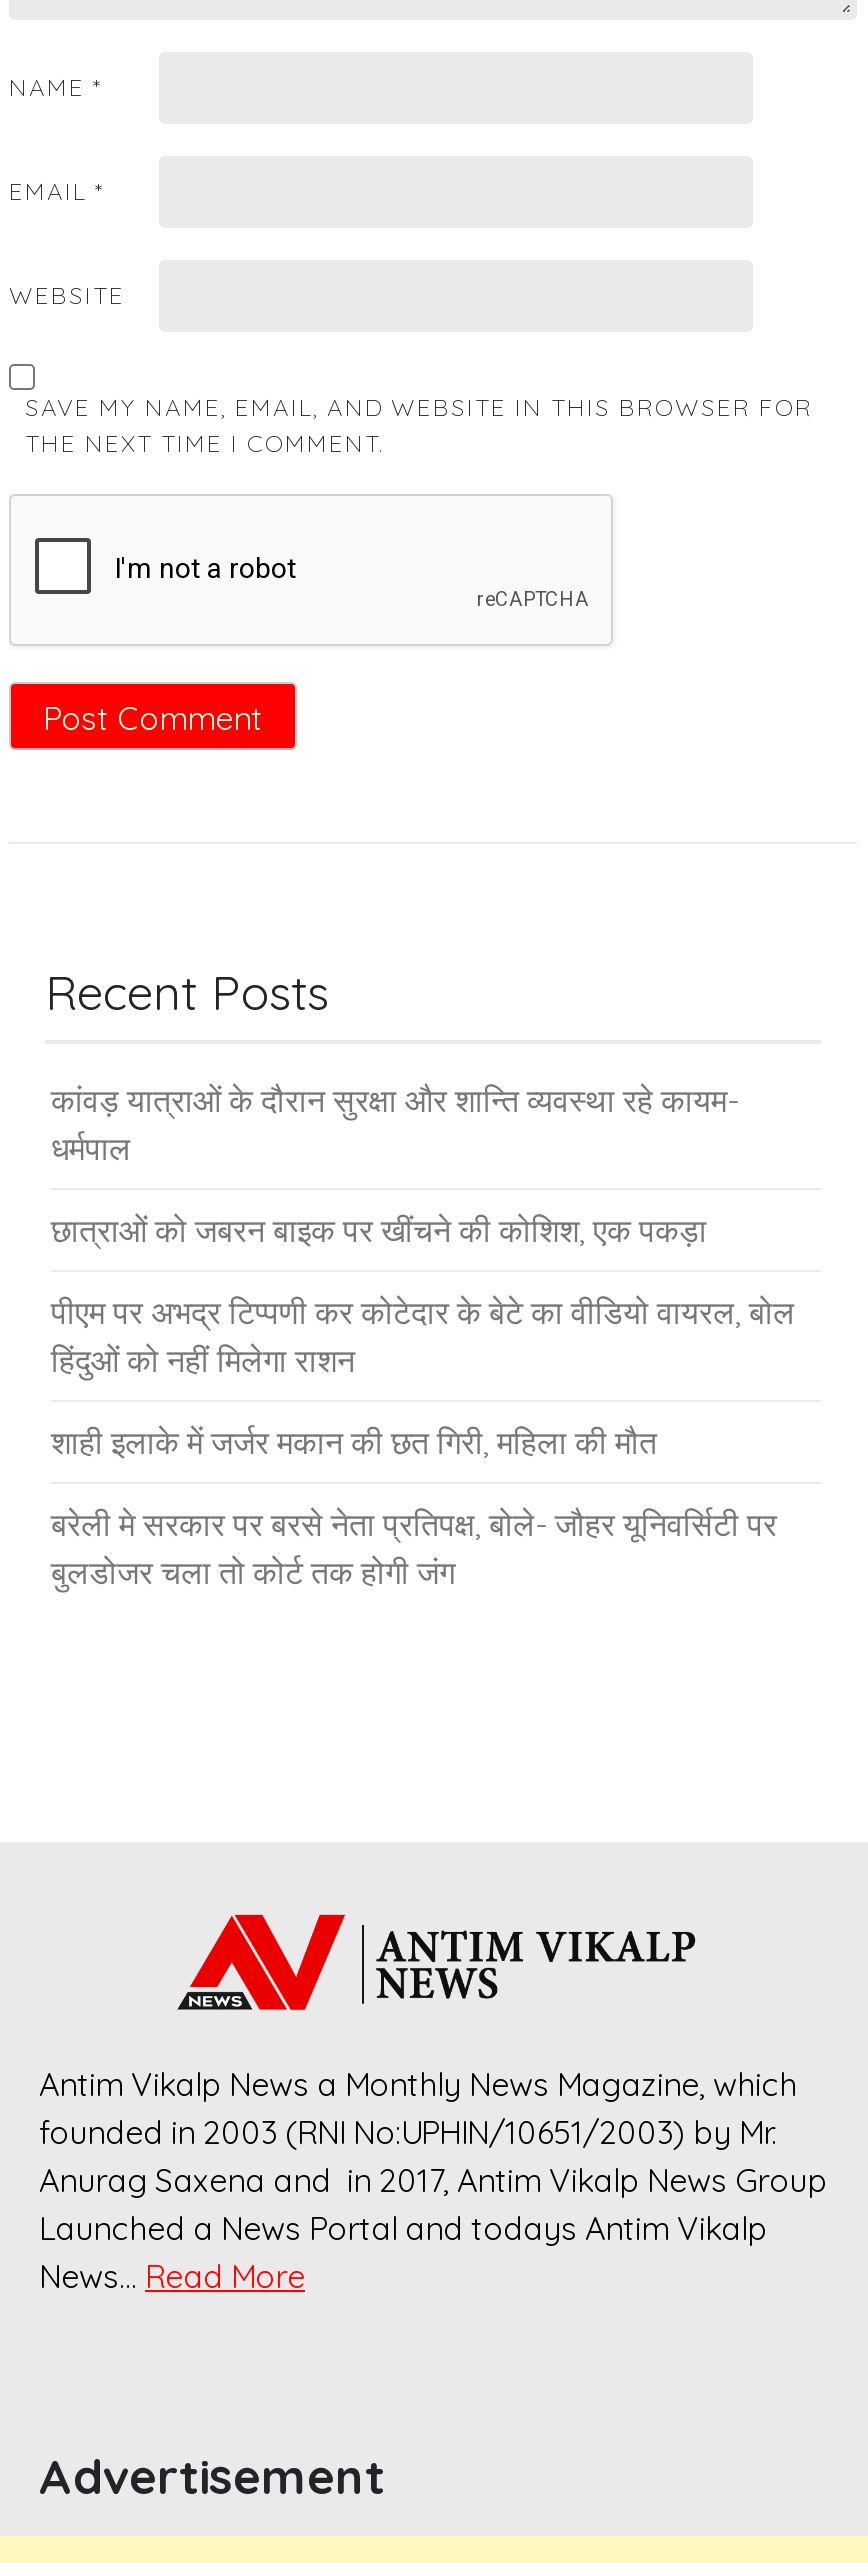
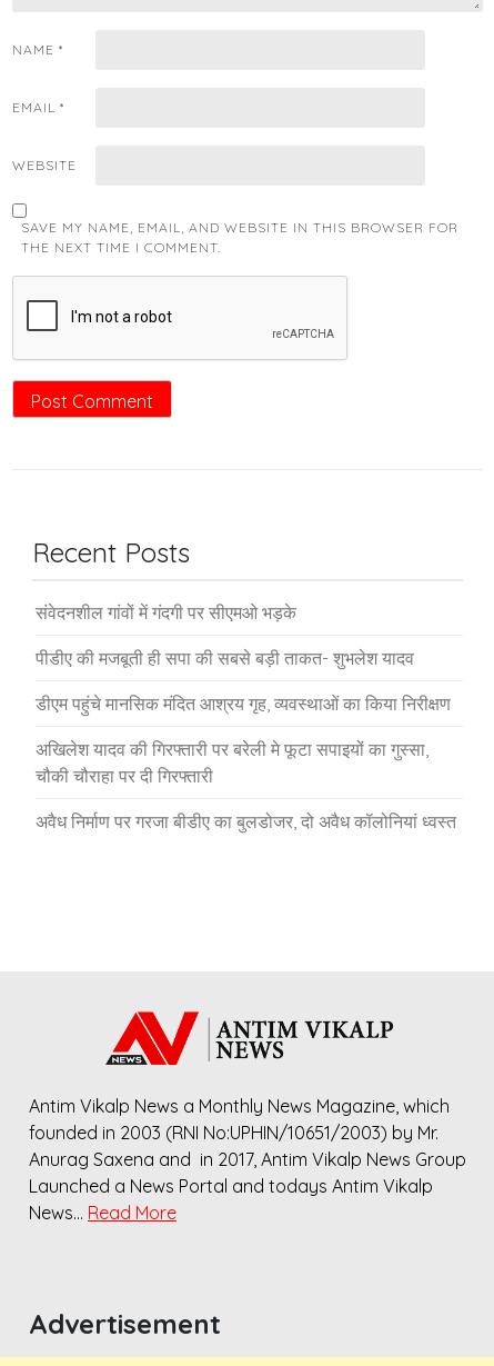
[51,1079,739,1167] कांवड़ यात्राओं के दौरान सुरक्षा और शान्ति व्यवस्था रहे कायम- | धर्मपाल -> [36,601,296,624] संवेदनशील गांवों में गंदगी पर सीएमओ भड़के
[51,1209,707,1249] छात्राओं को जबरन बाइक पर खींचने की कोशिश, एक पकड़ा -> [36,647,414,669] पीडीए की मजबूती ही सपा की सबसे बड़ी ताकत- शुभलेश यादव
[51,1291,795,1379] पीएम पर अभद्र टिप्पणी कर कोटेदार के बेटे का वीडियो वायरल, बोल | हिंदुओं को नहीं मिलेगा राशन -> [36,692,451,715] डीएम पहुंचे मानसिक मंदित आश्रय गृह, व्यवस्थाओं का किया निरीक्षण
[51,1421,657,1461] शाही इलाके में जर्जर मकान की छत गिरी, महिला की मौत -> [36,738,429,787] अखिलेश यादव की गिरफ्तारी पर बरेली मे फूटा सपाइयों का गुस्सा, | चौकी चौराहा पर दी गिरफ्तारी
[51,1503,777,1591] बरेली मे सरकार पर बरसे नेता प्रतिपक्ष, बोले- जौहर यूनिवर्सिटी पर | बुलडोजर चला तो कोर्ट तक होगी जंग -> [36,810,456,832] अवैध निर्माण पर गरजा बीडीए का बुलडोजर, दो अवैध कॉलोनियां ध्वस्त

